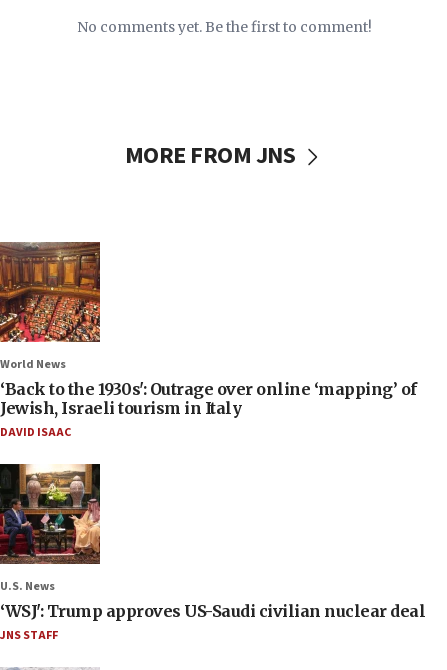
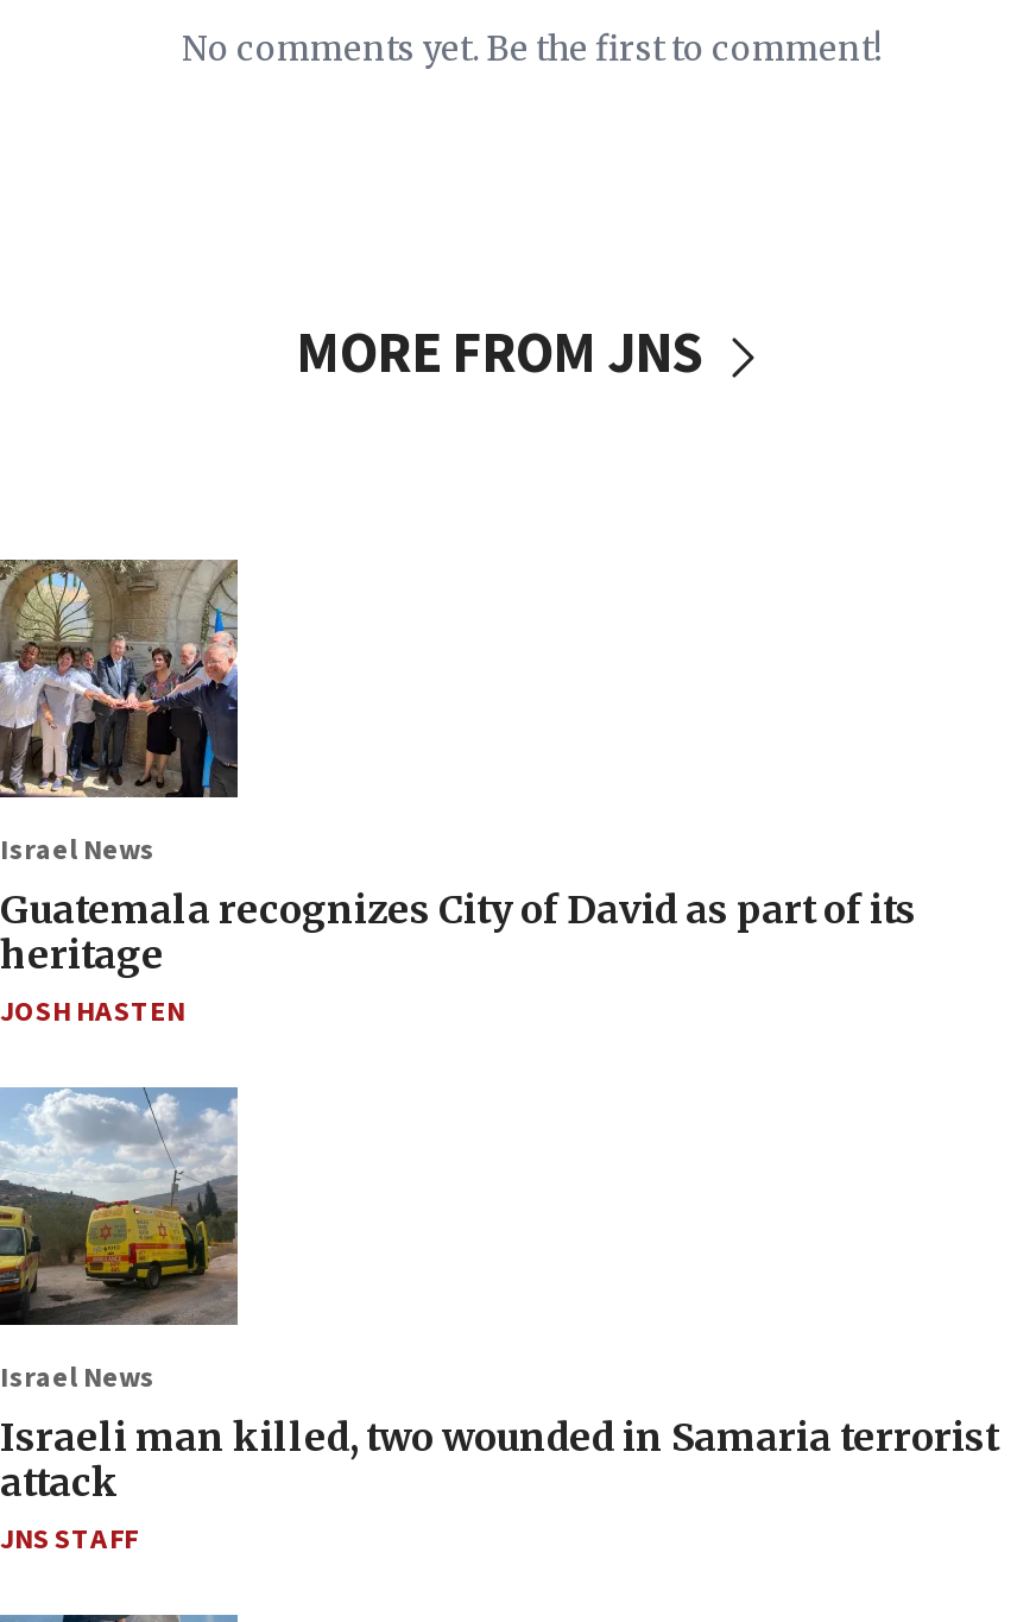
[0,242,416,441] [image] | World News | ‘Back to the 1930s': Outrage over online ‘mapping’ of | Jewish, Israeli tourism in Italy | DAVID ISAAC -> [0,560,916,1034] [image] | Israel News | Guatemala recognizes City of David as part of its | heritage | JOSH HASTEN
[0,463,425,621] [image] | U.S. News | ‘WSJ': Trump approves US-Saudi civilian nuclear deal -> [0,1085,998,1506] [image] | Israel News | Israeli man killed, two wounded in Samaria terrorist | attack

